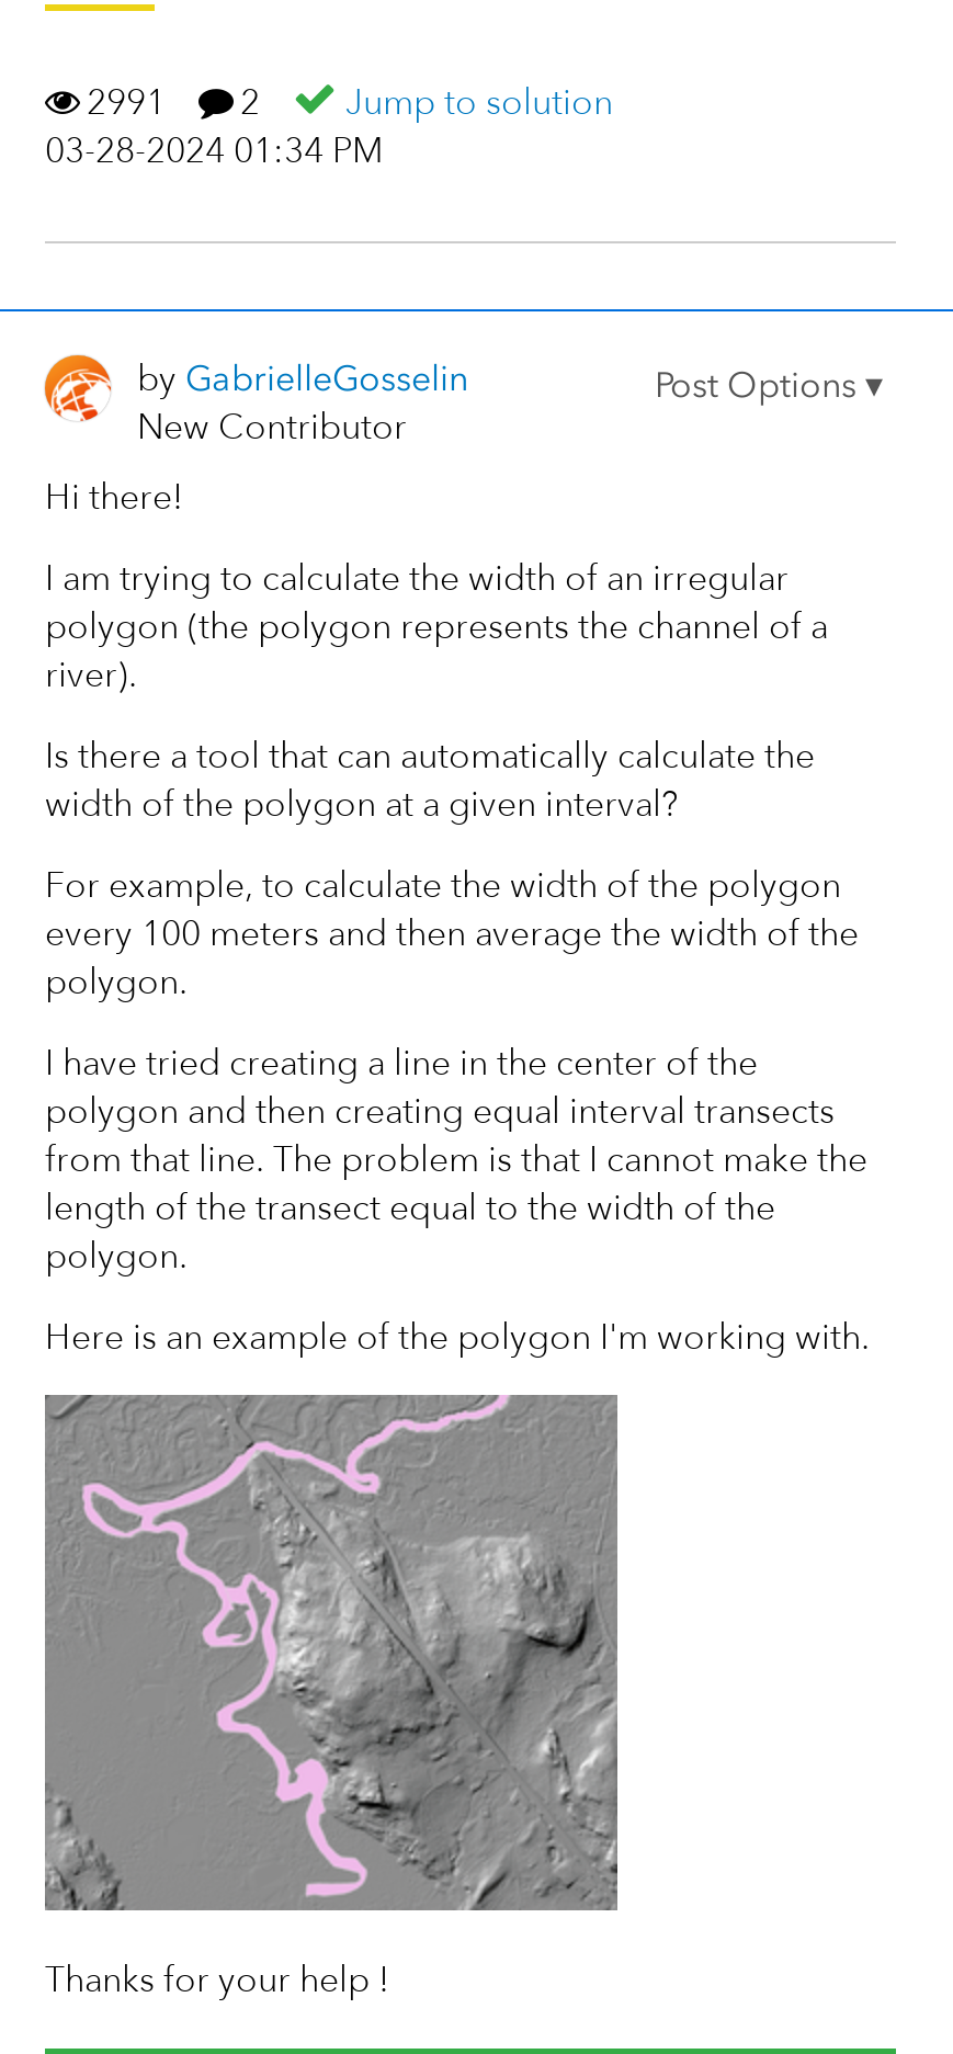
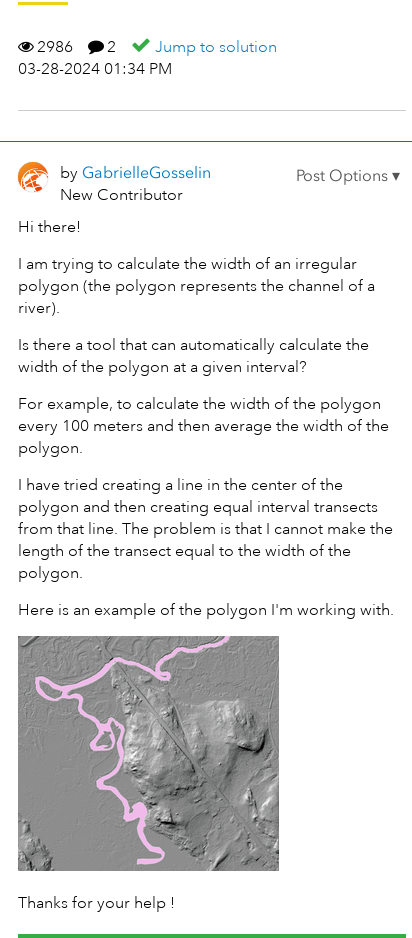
[87,81,613,125] 2991 2 Jump to solution -> [37,37,277,57] 2986 2 Jump to solution

